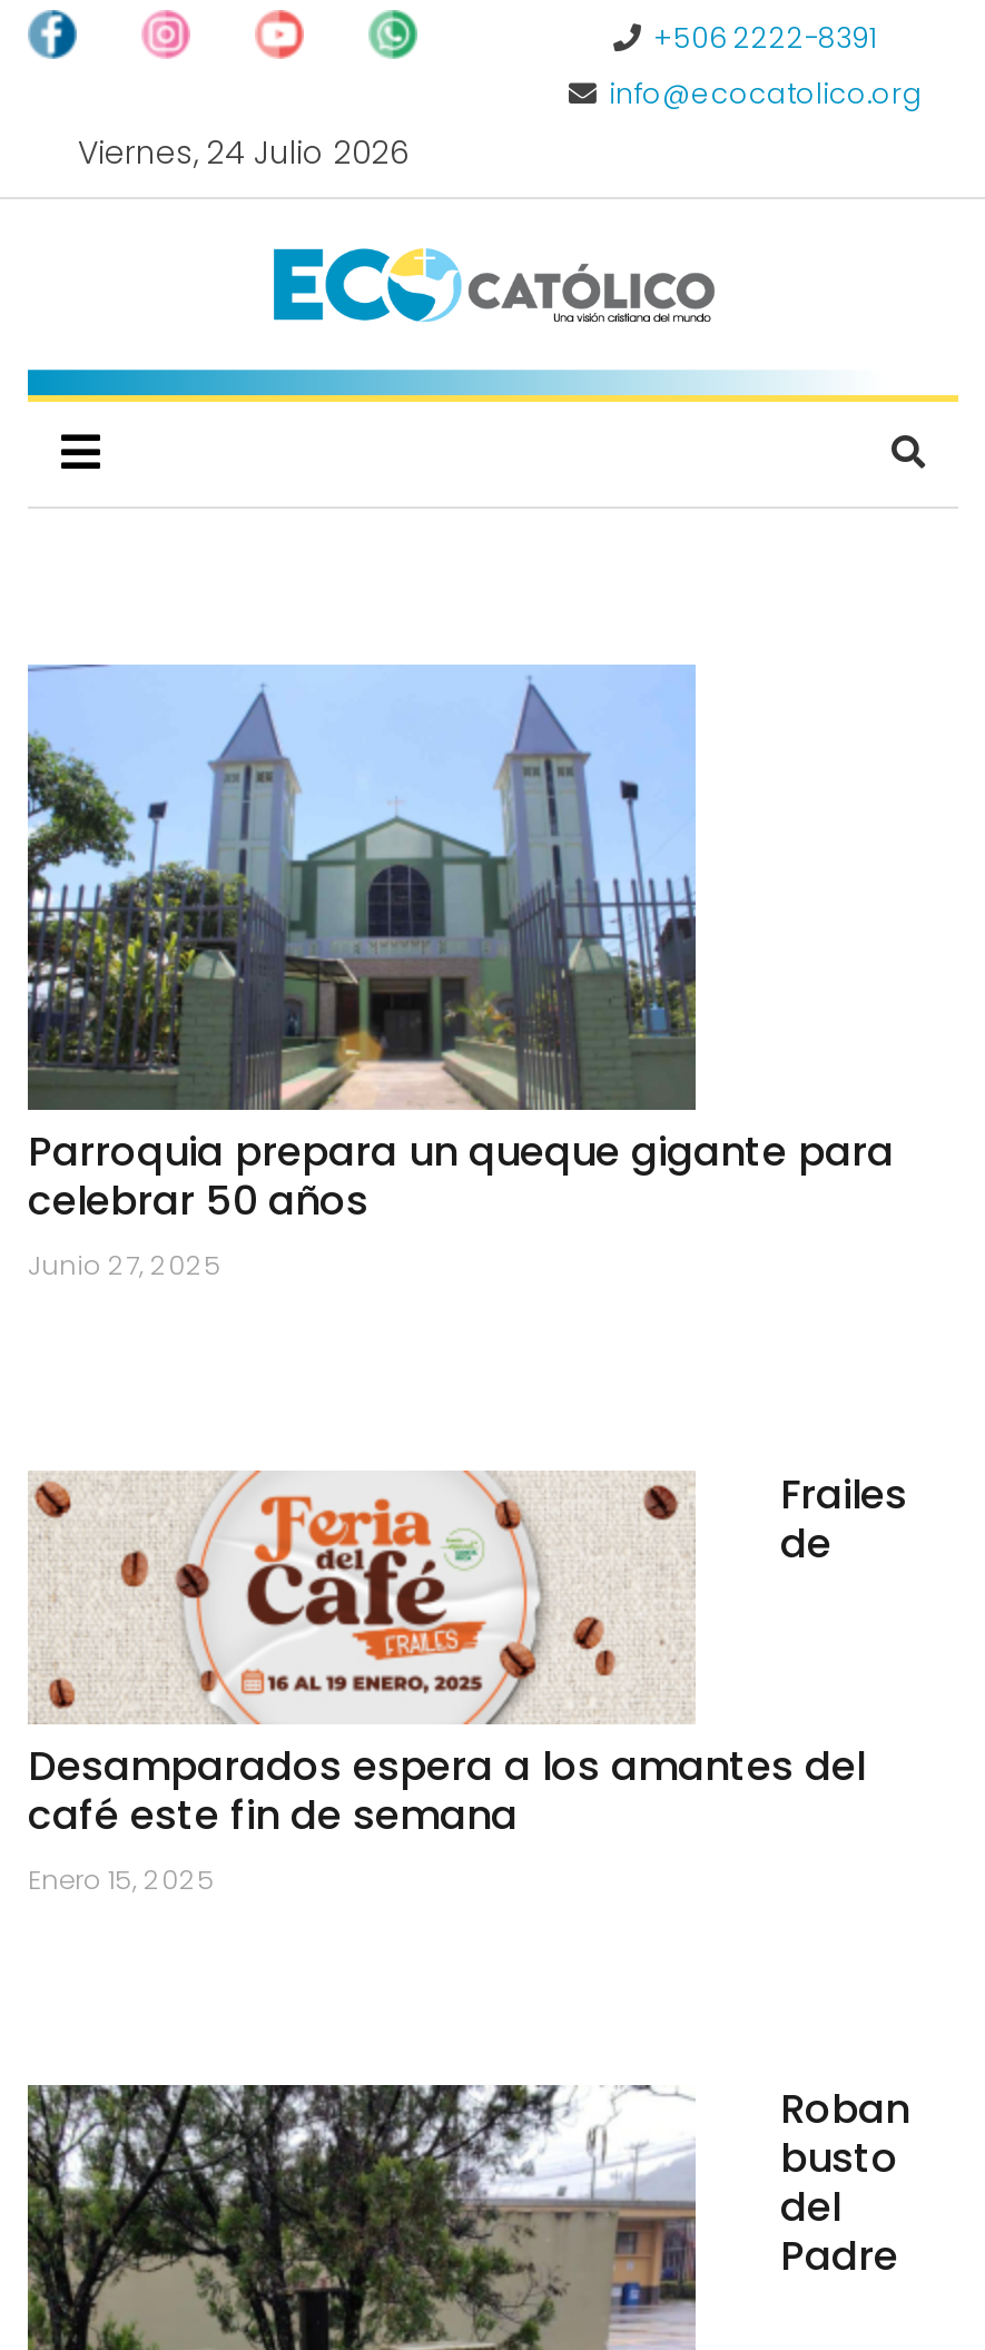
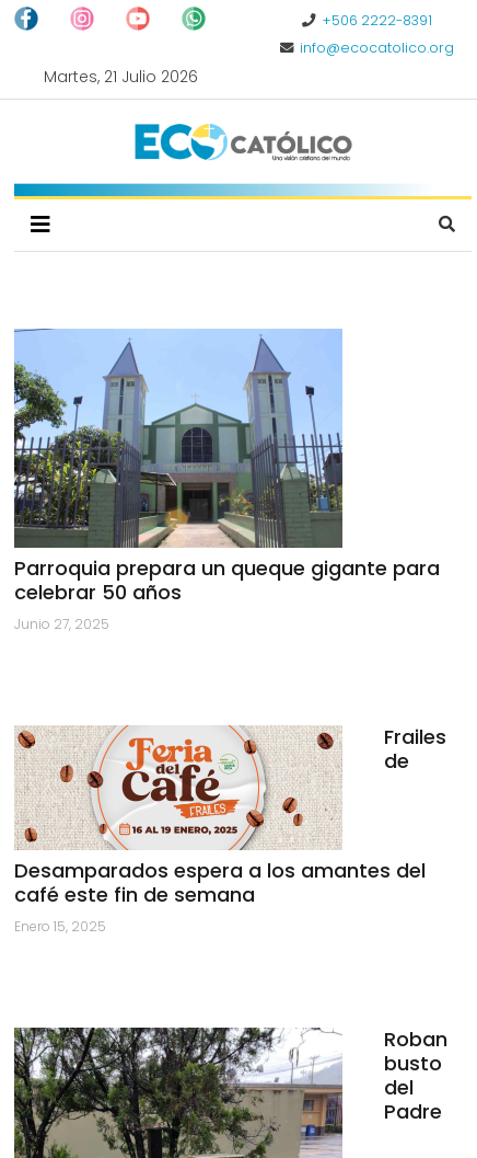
[78,130,410,175] Viernes, 24 Julio 2026 -> [43,66,197,88] Martes, 21 Julio 2026

